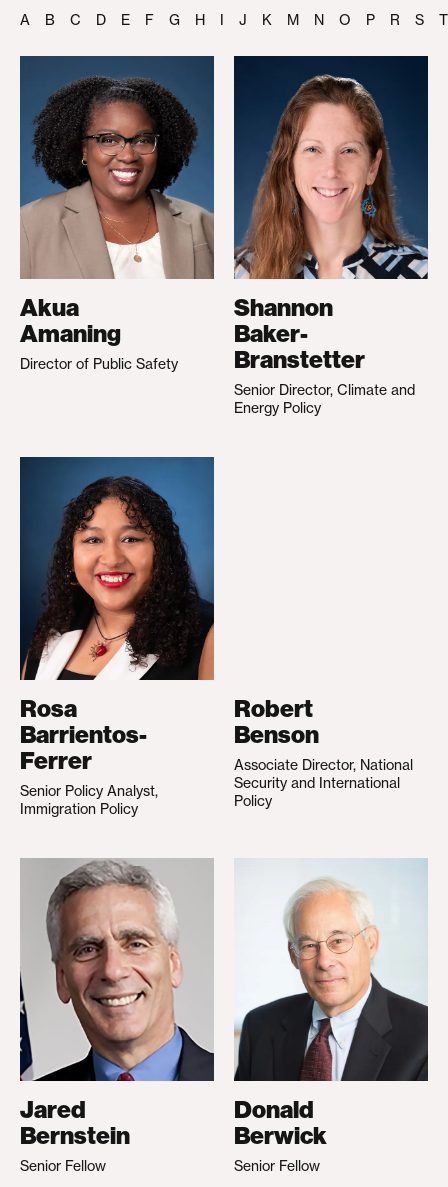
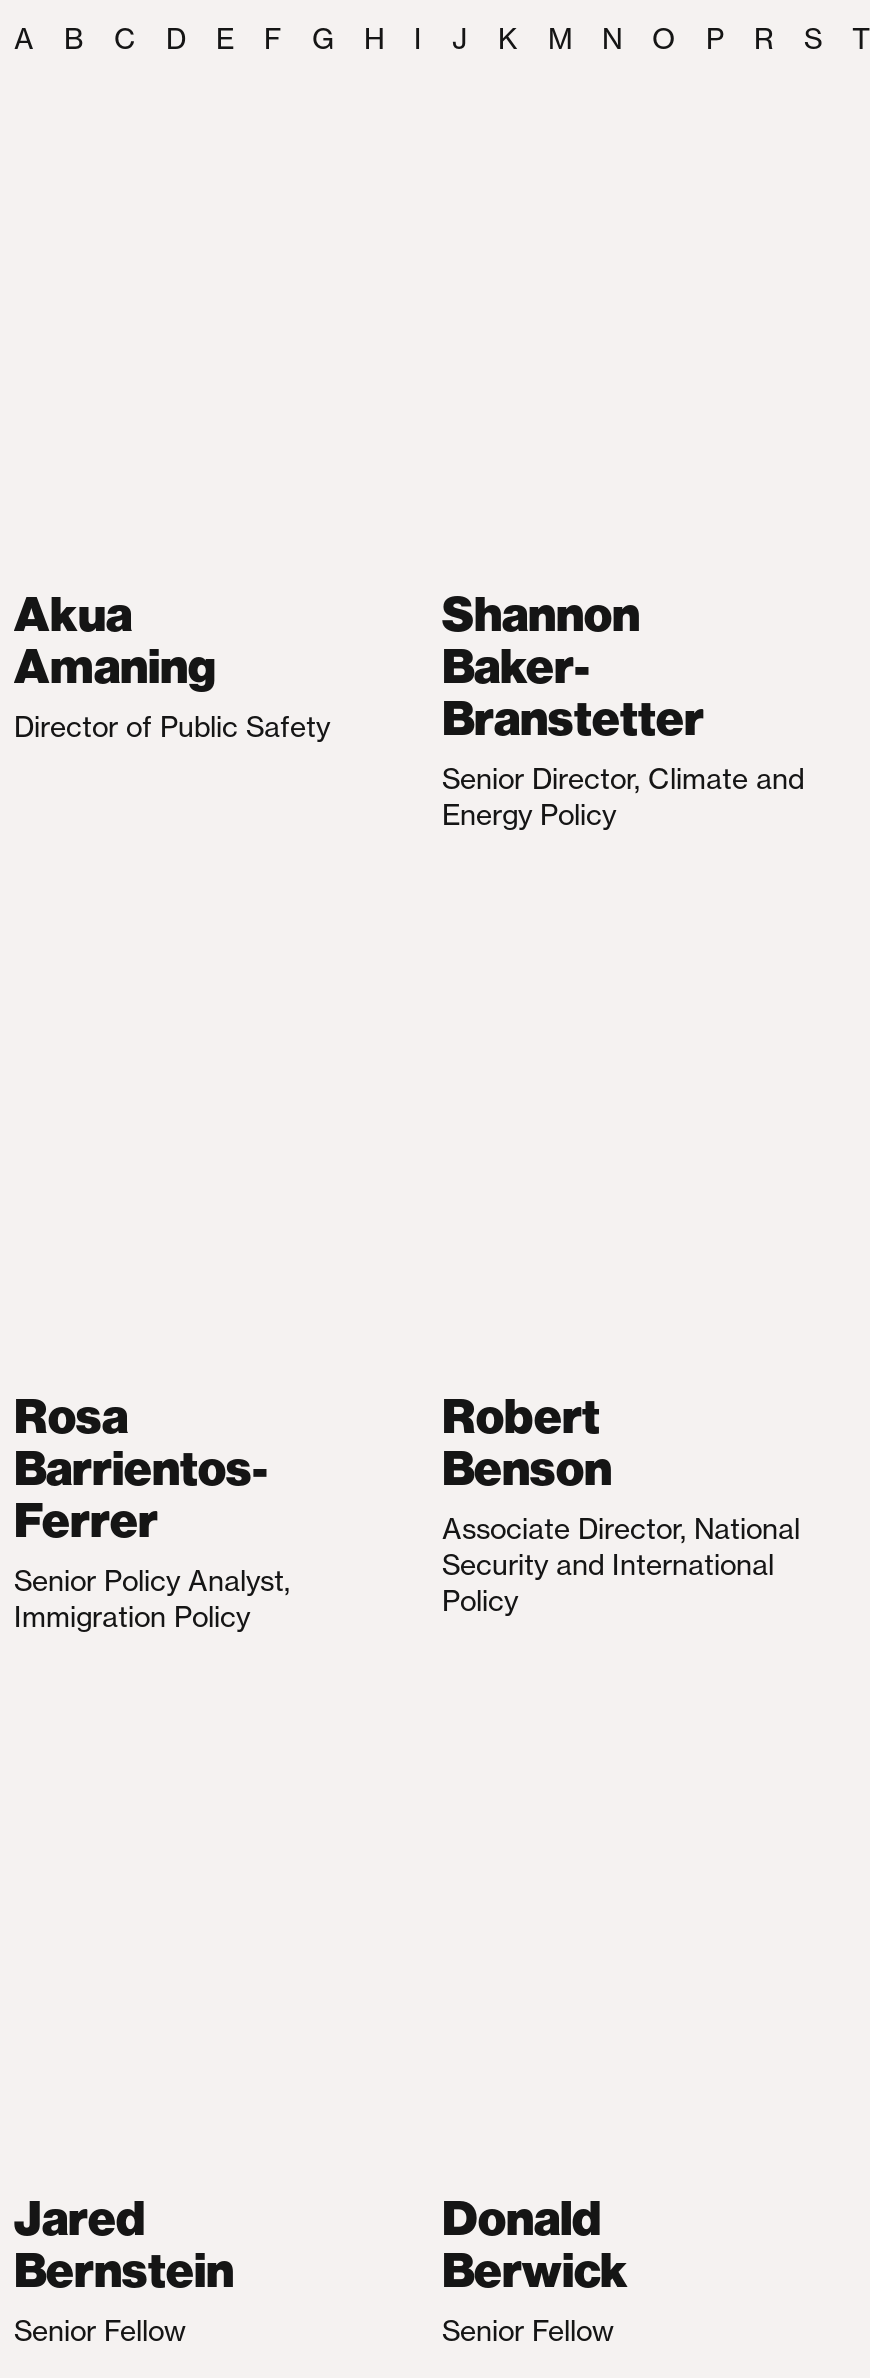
[19,55,215,280] [image] -> none
[233,55,429,280] [image] -> none
[19,456,215,681] [image] -> none
[19,858,215,1082] [image] -> none
[233,858,429,1082] [image] -> none

